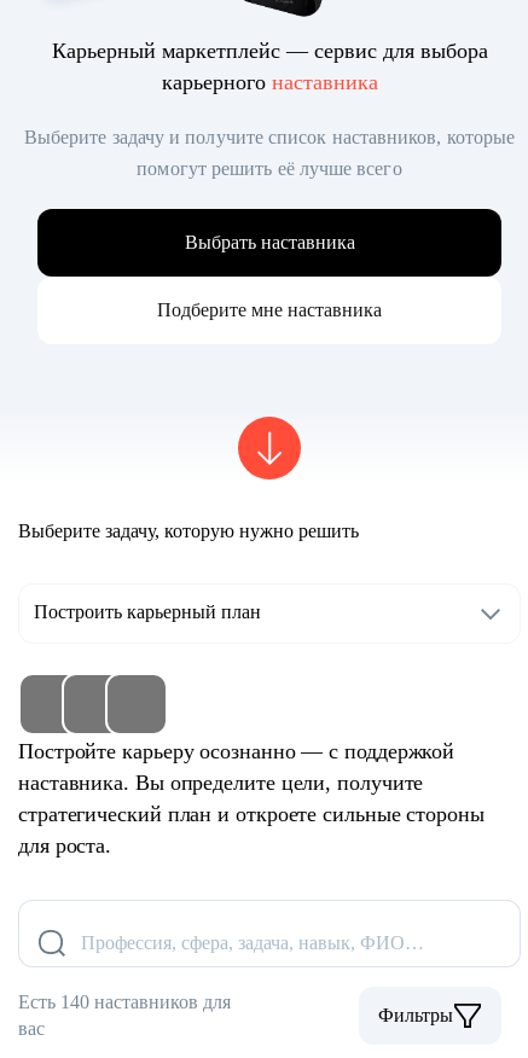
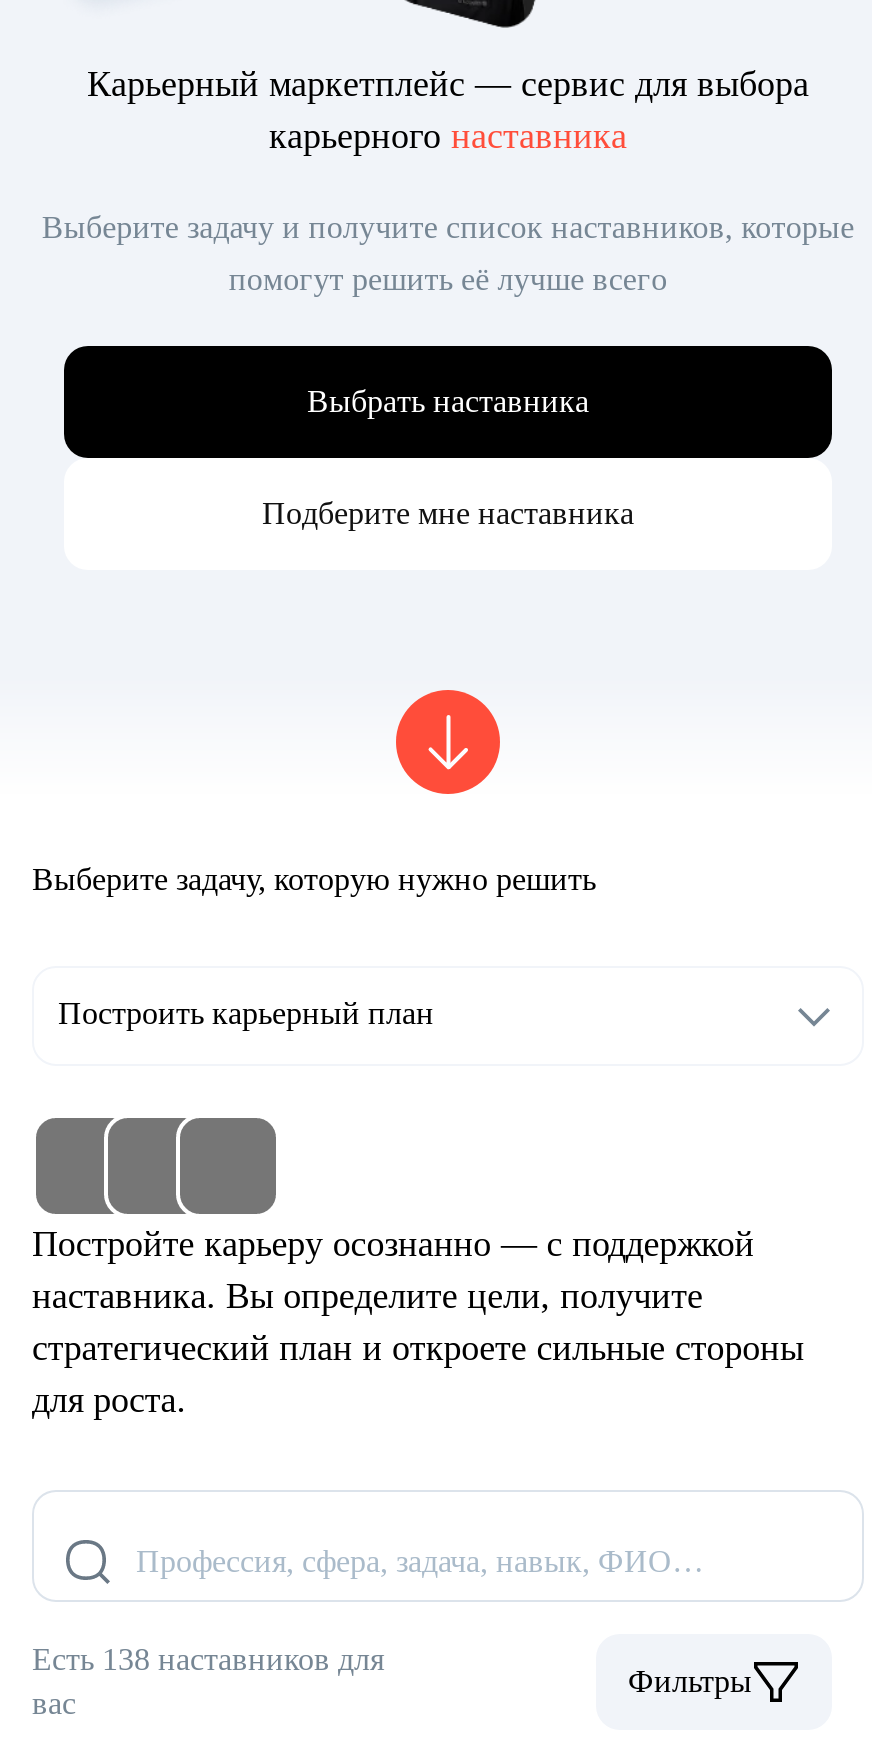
[18,992,231,1012] Есть 140 наставников для -> [32,1642,384,1676] Есть 138 наставников для

